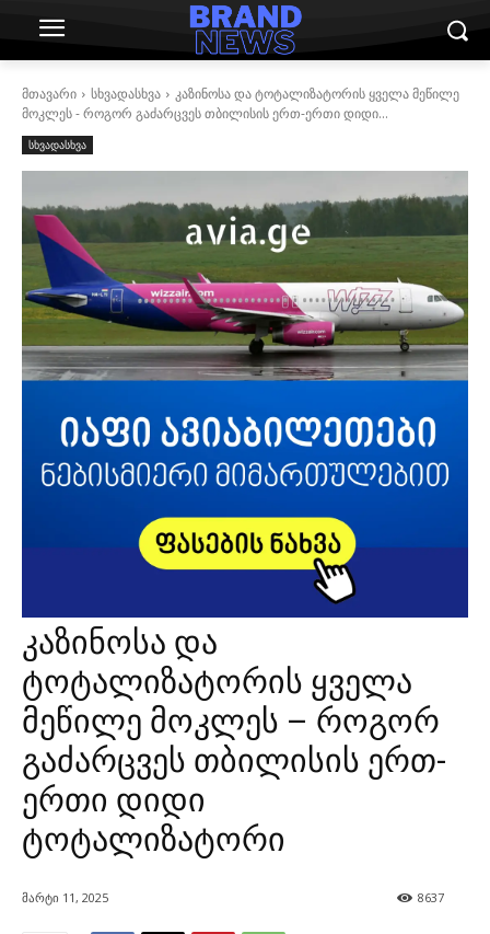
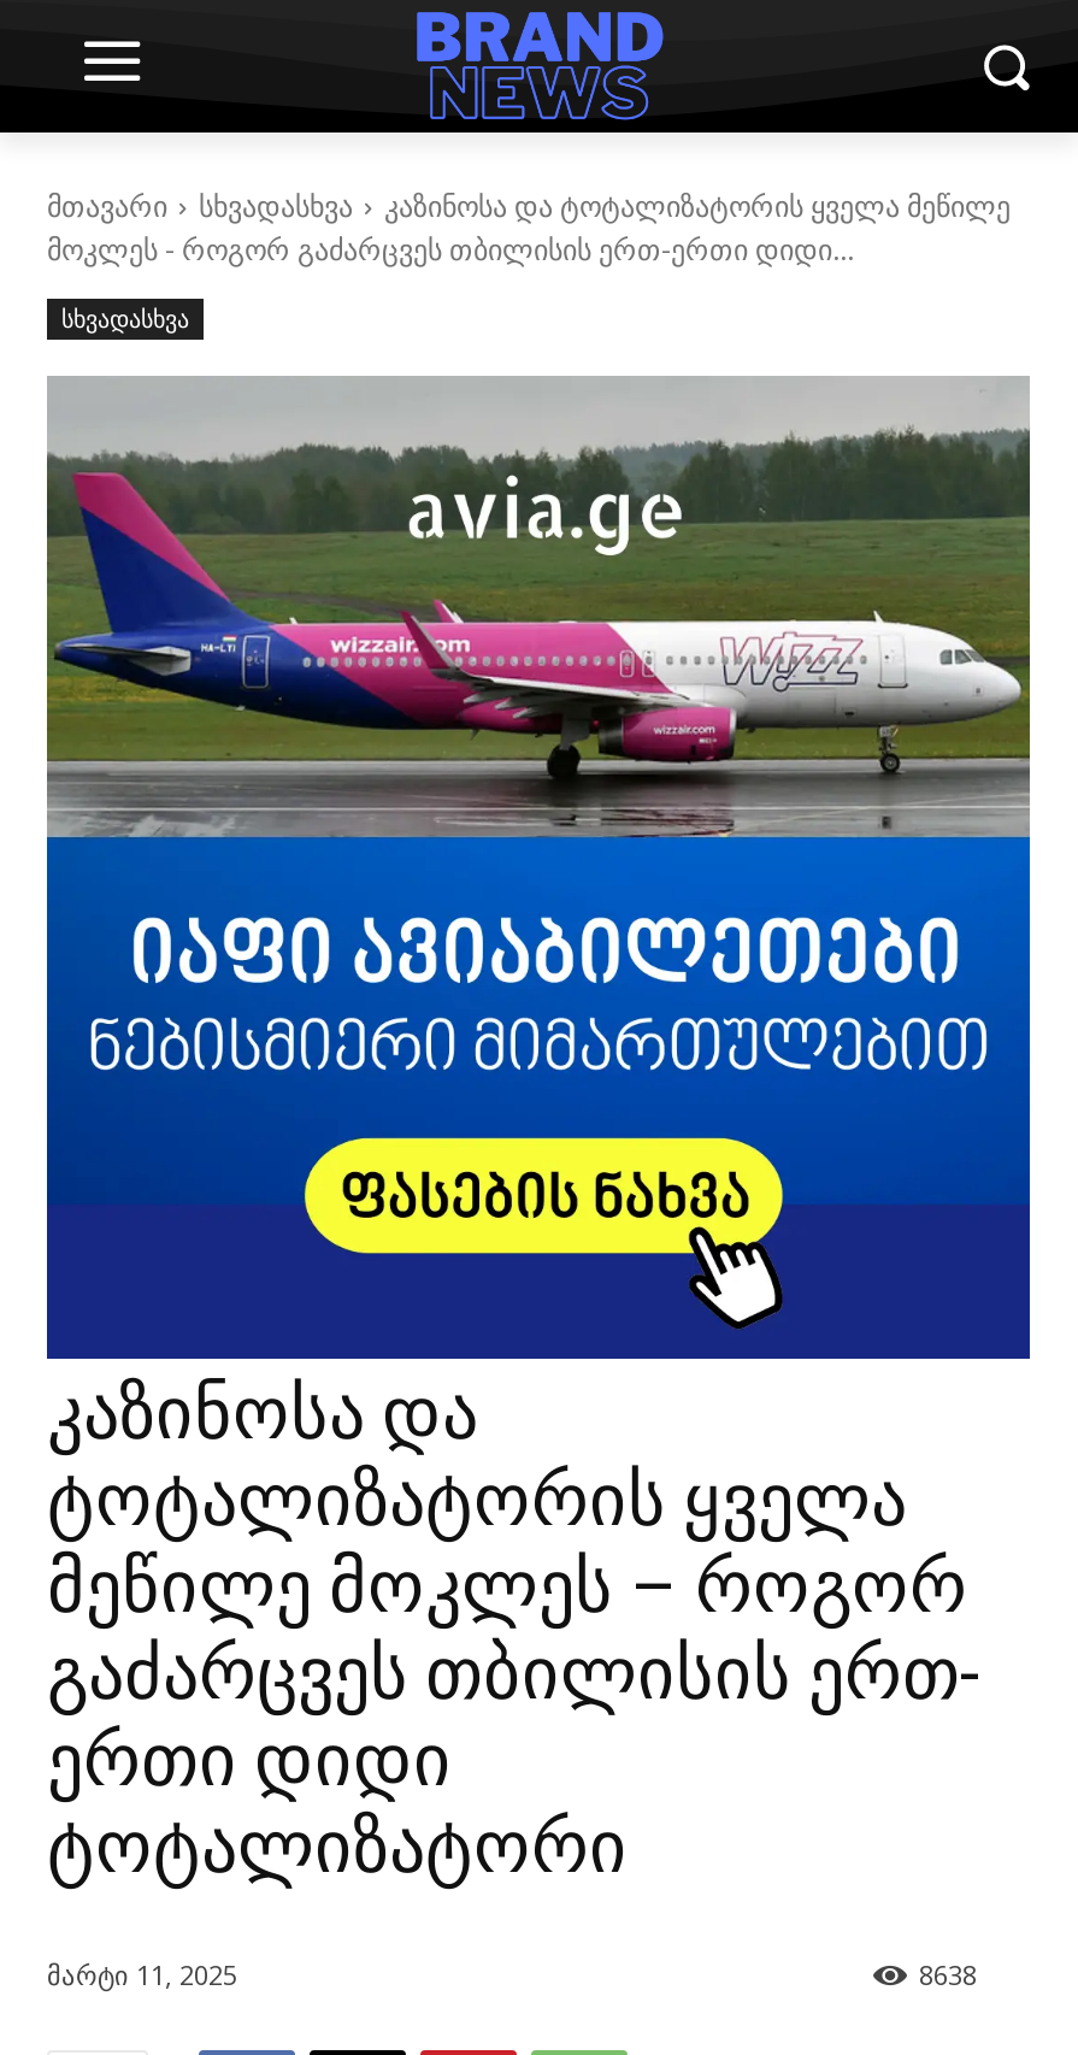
[418,889,444,906] 8637 -> [919,1956,977,1993] 8638

